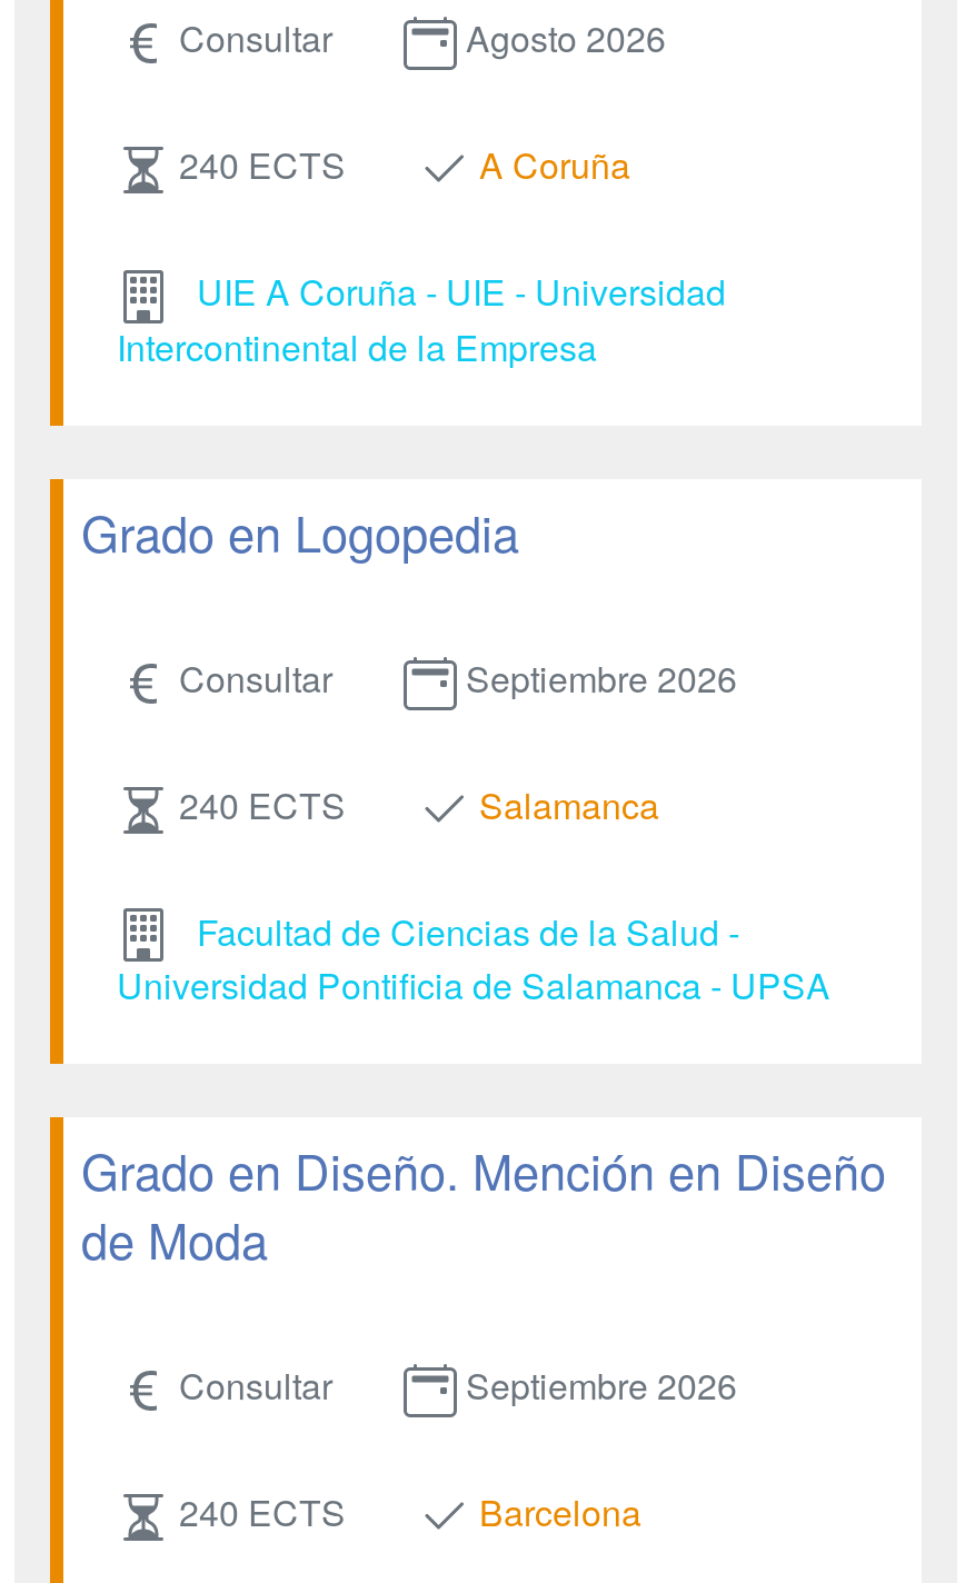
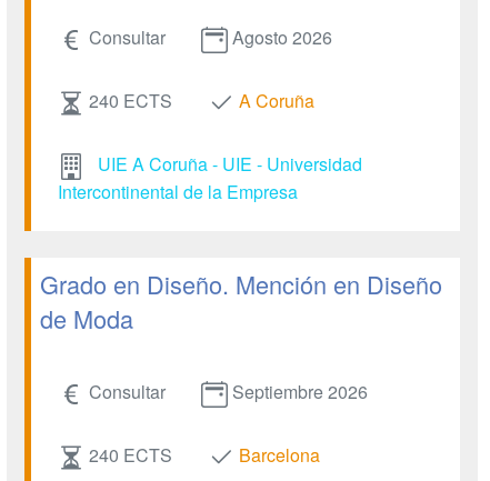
[81,497,830,1011] Grado en Logopedia | Consultar | Septiembre 2026 | 240 ECTS | Salamanca | Facultad de Ciencias de la Salud - | Universidad Pontificia de Salamanca - UPSA -> none

